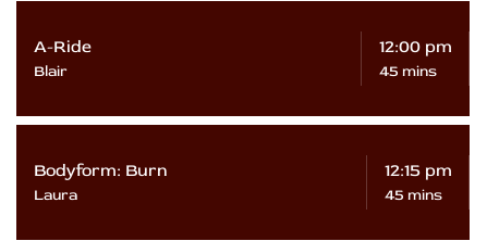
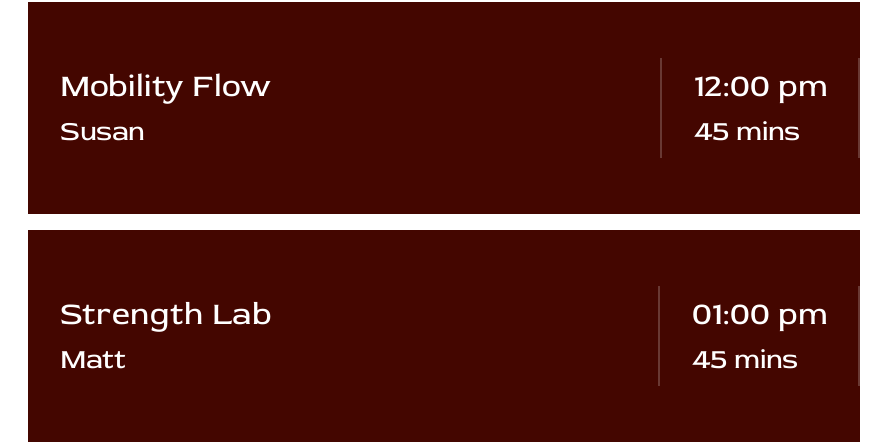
[34,36,92,80] A-Ride | Blair -> [60,66,270,148] Mobility Flow | Susan
[34,160,168,204] Bodyform: Burn | Laura -> [60,294,272,376] Strength Lab | Matt
[385,160,452,181] 12:15 pm -> [692,294,828,334] 01:00 pm

